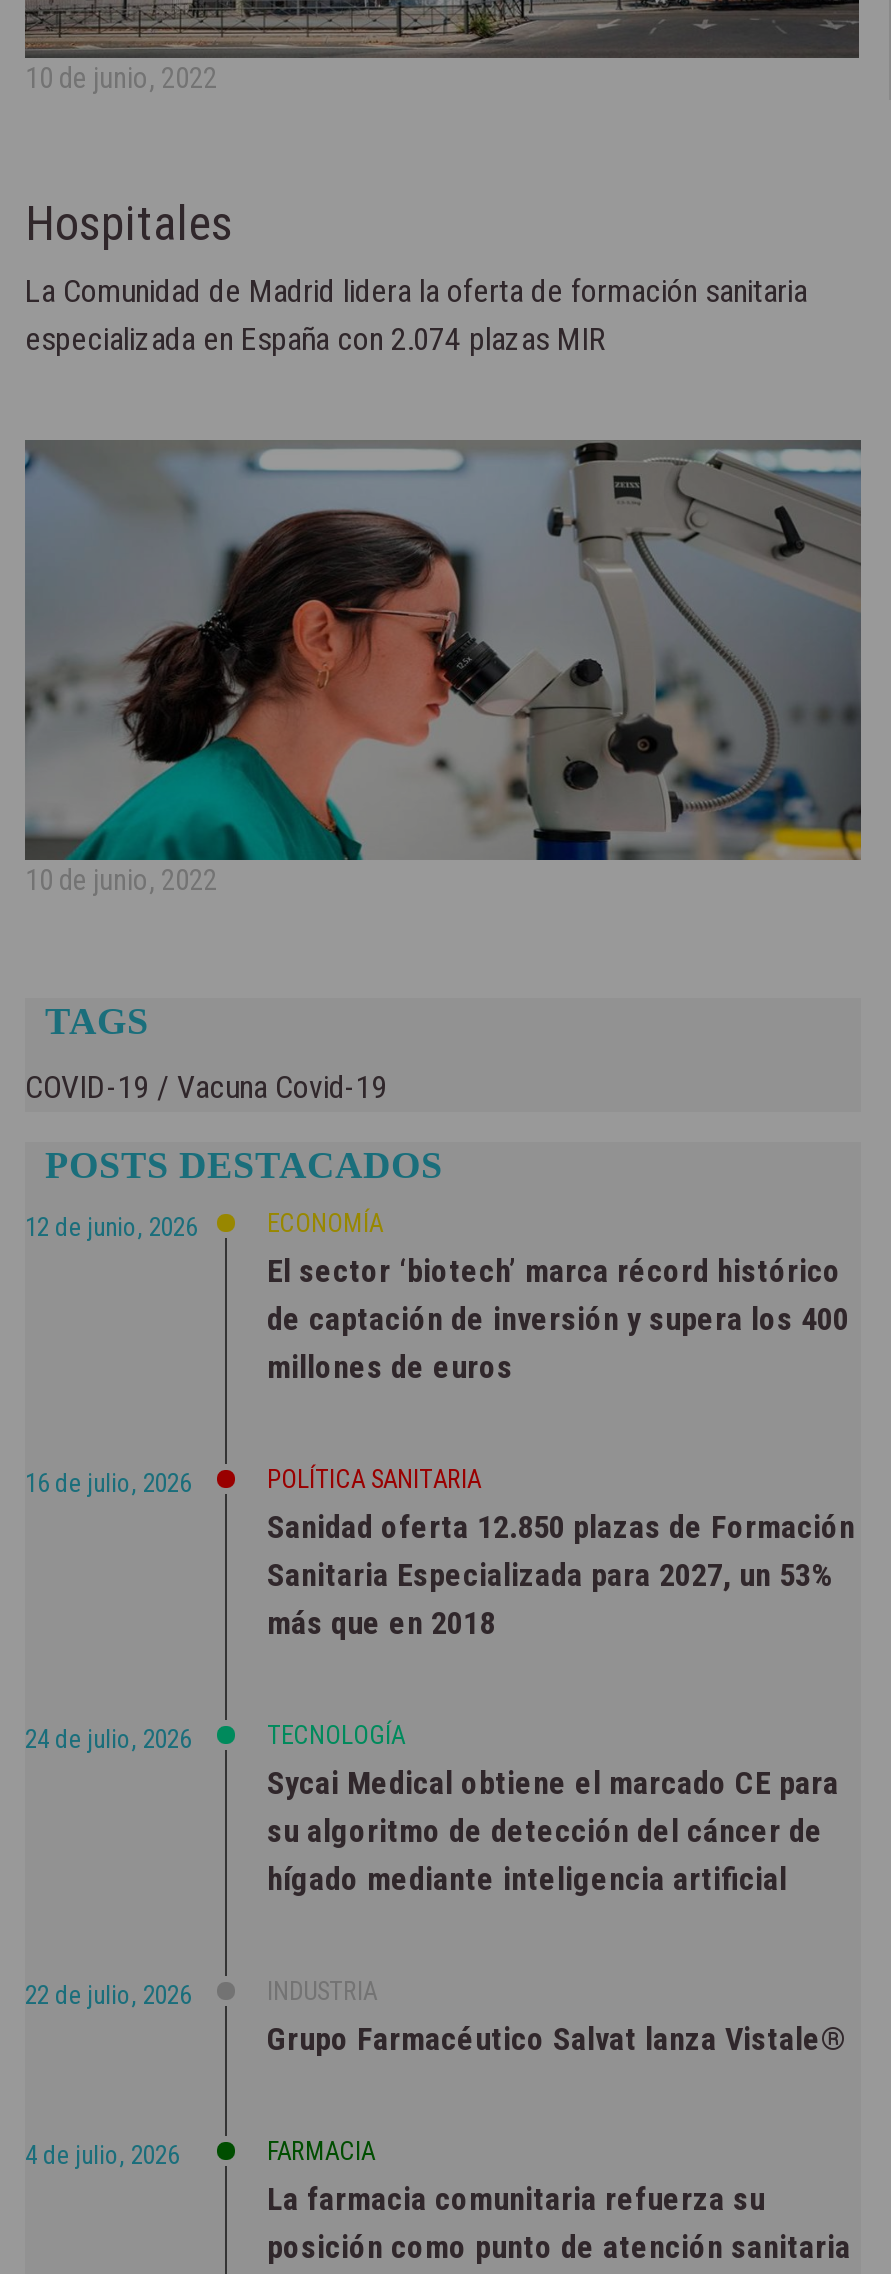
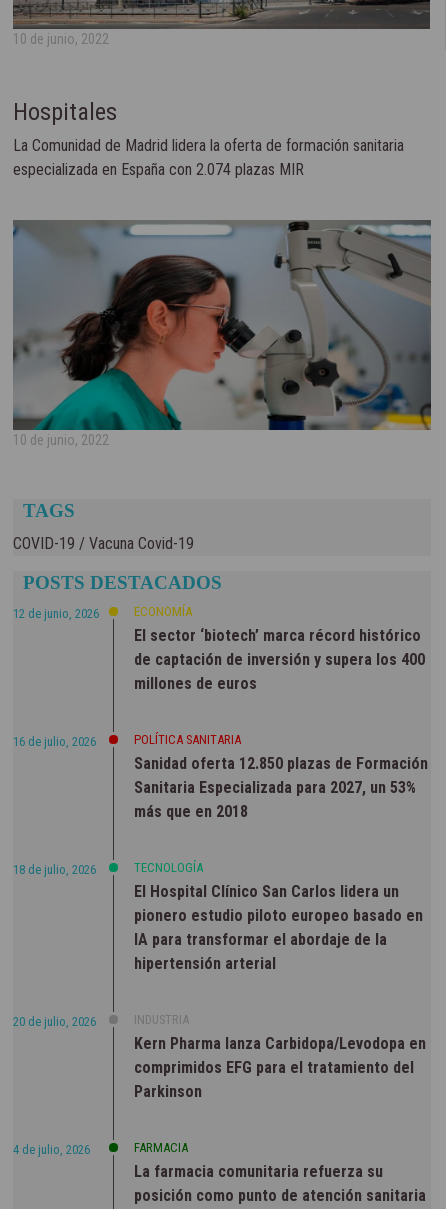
[25,1724,191,1754] 24 de julio, 2026 -> [13,862,96,877] 18 de julio, 2026
[267,1764,839,1898] Sycai Medical obtiene el marcado CE para | su algoritmo de detección del cáncer de | hígado mediante inteligencia artificial -> [134,882,423,973] El Hospital Clínico San Carlos lidera un | pionero estudio piloto europeo basado en | IA para transformar el abordaje de la | hipertensión arterial
[25,1980,191,2010] 22 de julio, 2026 -> [13,1014,96,1029] 20 de julio, 2026
[267,2020,847,2058] Grupo Farmacéutico Salvat lanza Vistale® -> [134,1034,426,1101] Kern Pharma lanza Carbidopa/Levodopa en | comprimidos EFG para el tratamiento del | Parkinson

